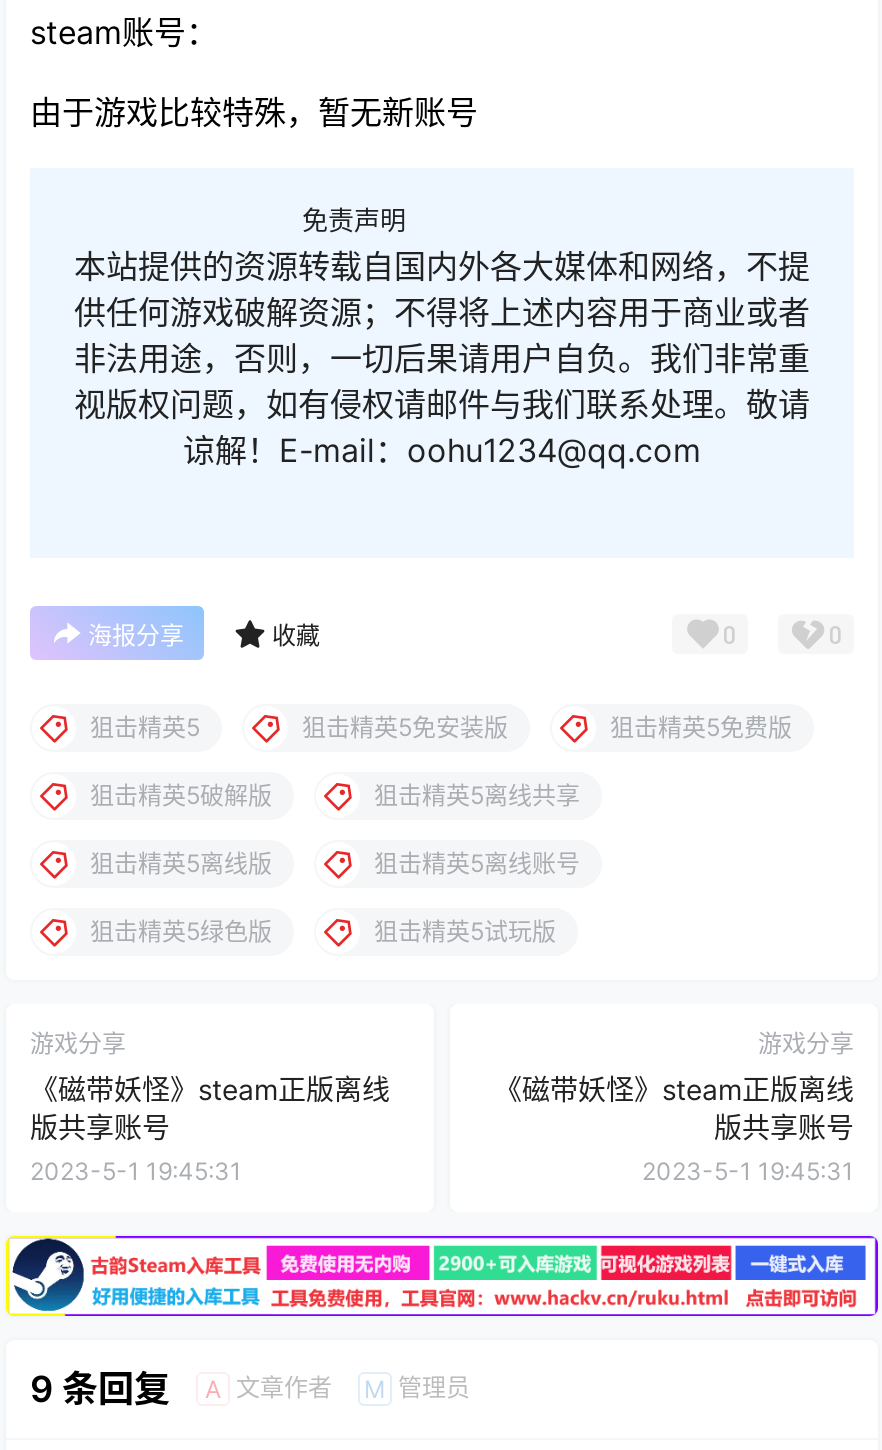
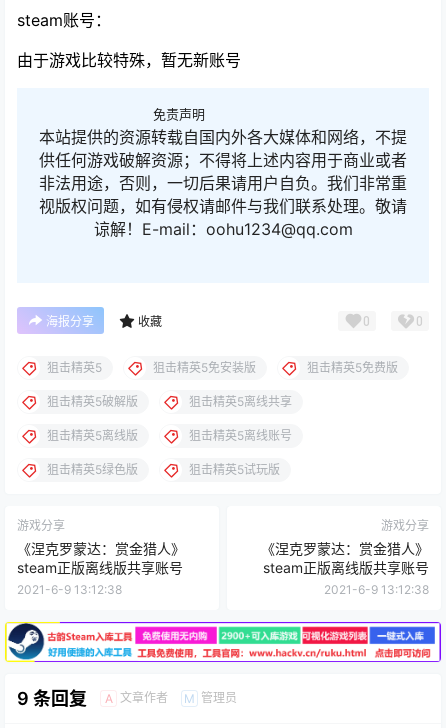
[30,1072,390,1186] 《磁带妖怪》steam正版离线 | 版共享账号 | 2023-5-1 19:45:31 -> [17,540,185,597] 《涅克罗蒙达：赏金猎人》 | steam正版离线版共享账号 | 2021-6-9 13:12:38
[494,1072,854,1186] 《磁带妖怪》steam正版离线 | 版共享账号 | 2023-5-1 19:45:31 -> [261,540,429,597] 《涅克罗蒙达：赏金猎人》 | steam正版离线版共享账号 | 2021-6-9 13:12:38

